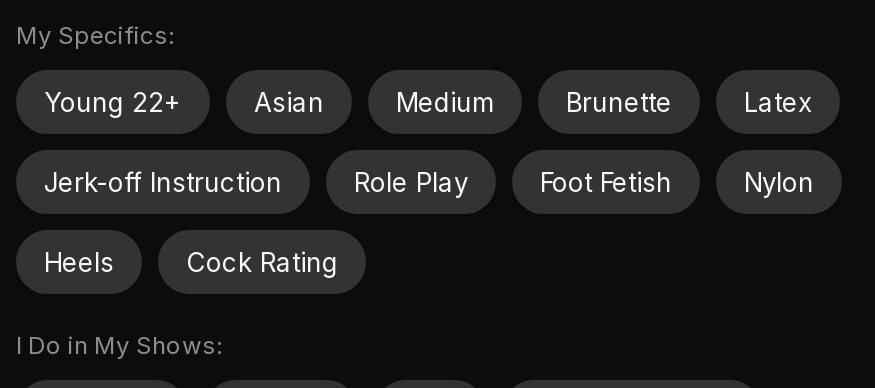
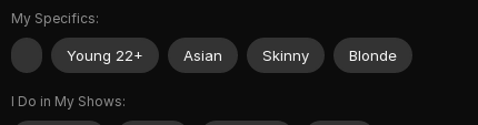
[44,85,814,277] Medium | Brunette | Latex | Jerk-off Instruction | Role Play | Foot Fetish | Nylon | Heels | Cock Rating -> [262,46,397,64] Skinny | Blonde

